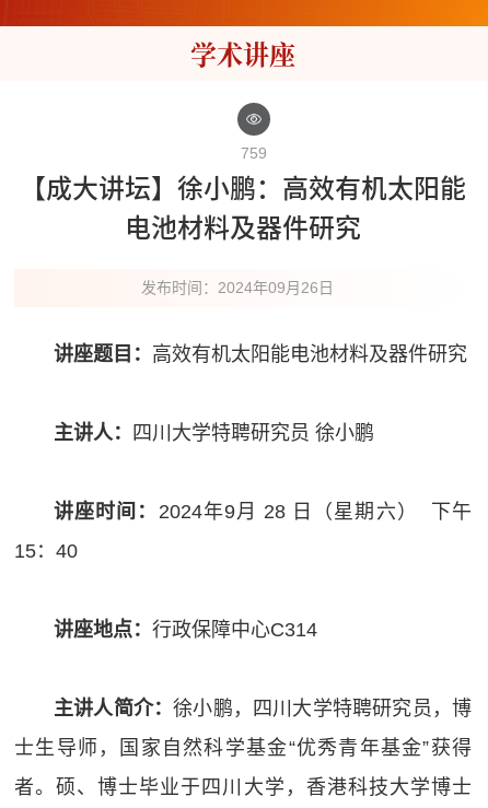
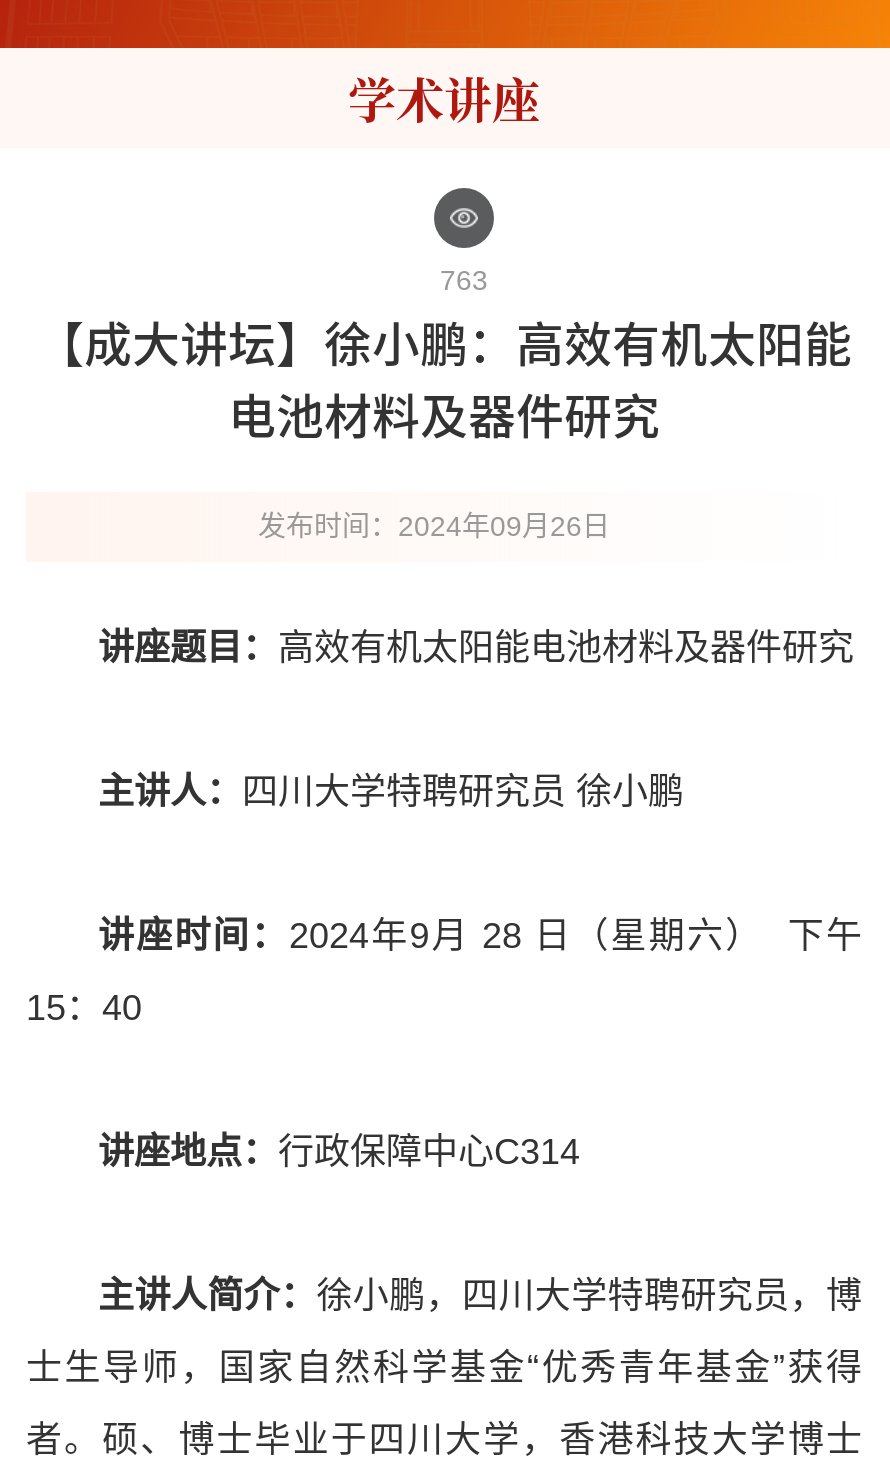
[241,144,267,162] 759 -> [440,264,488,296] 763

